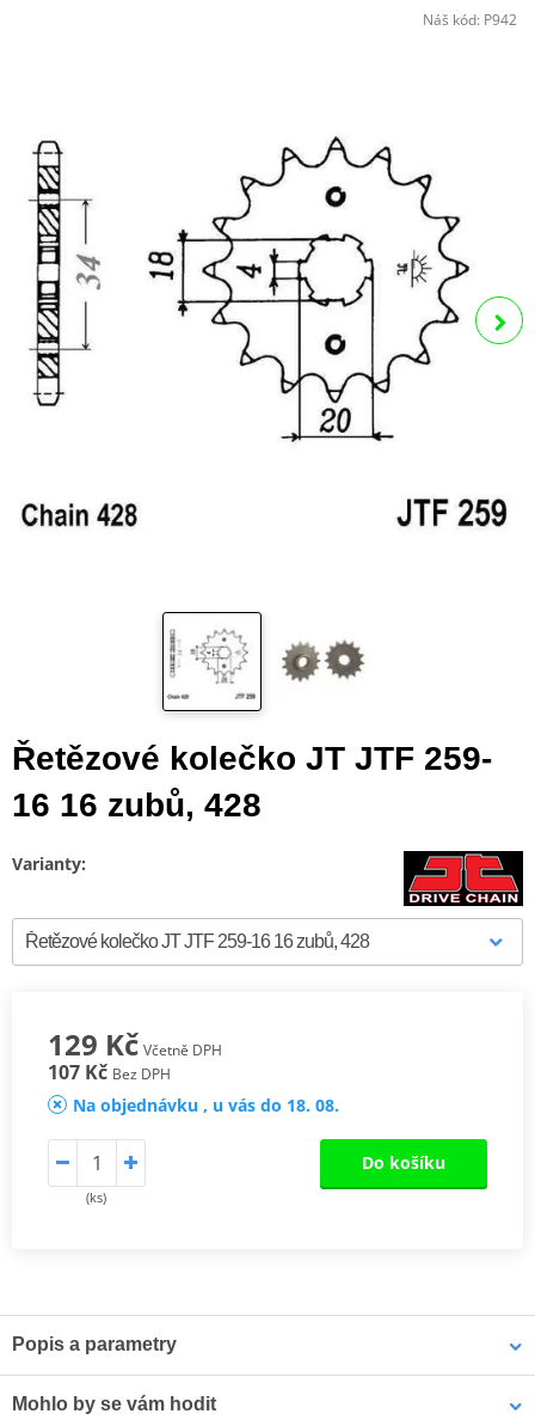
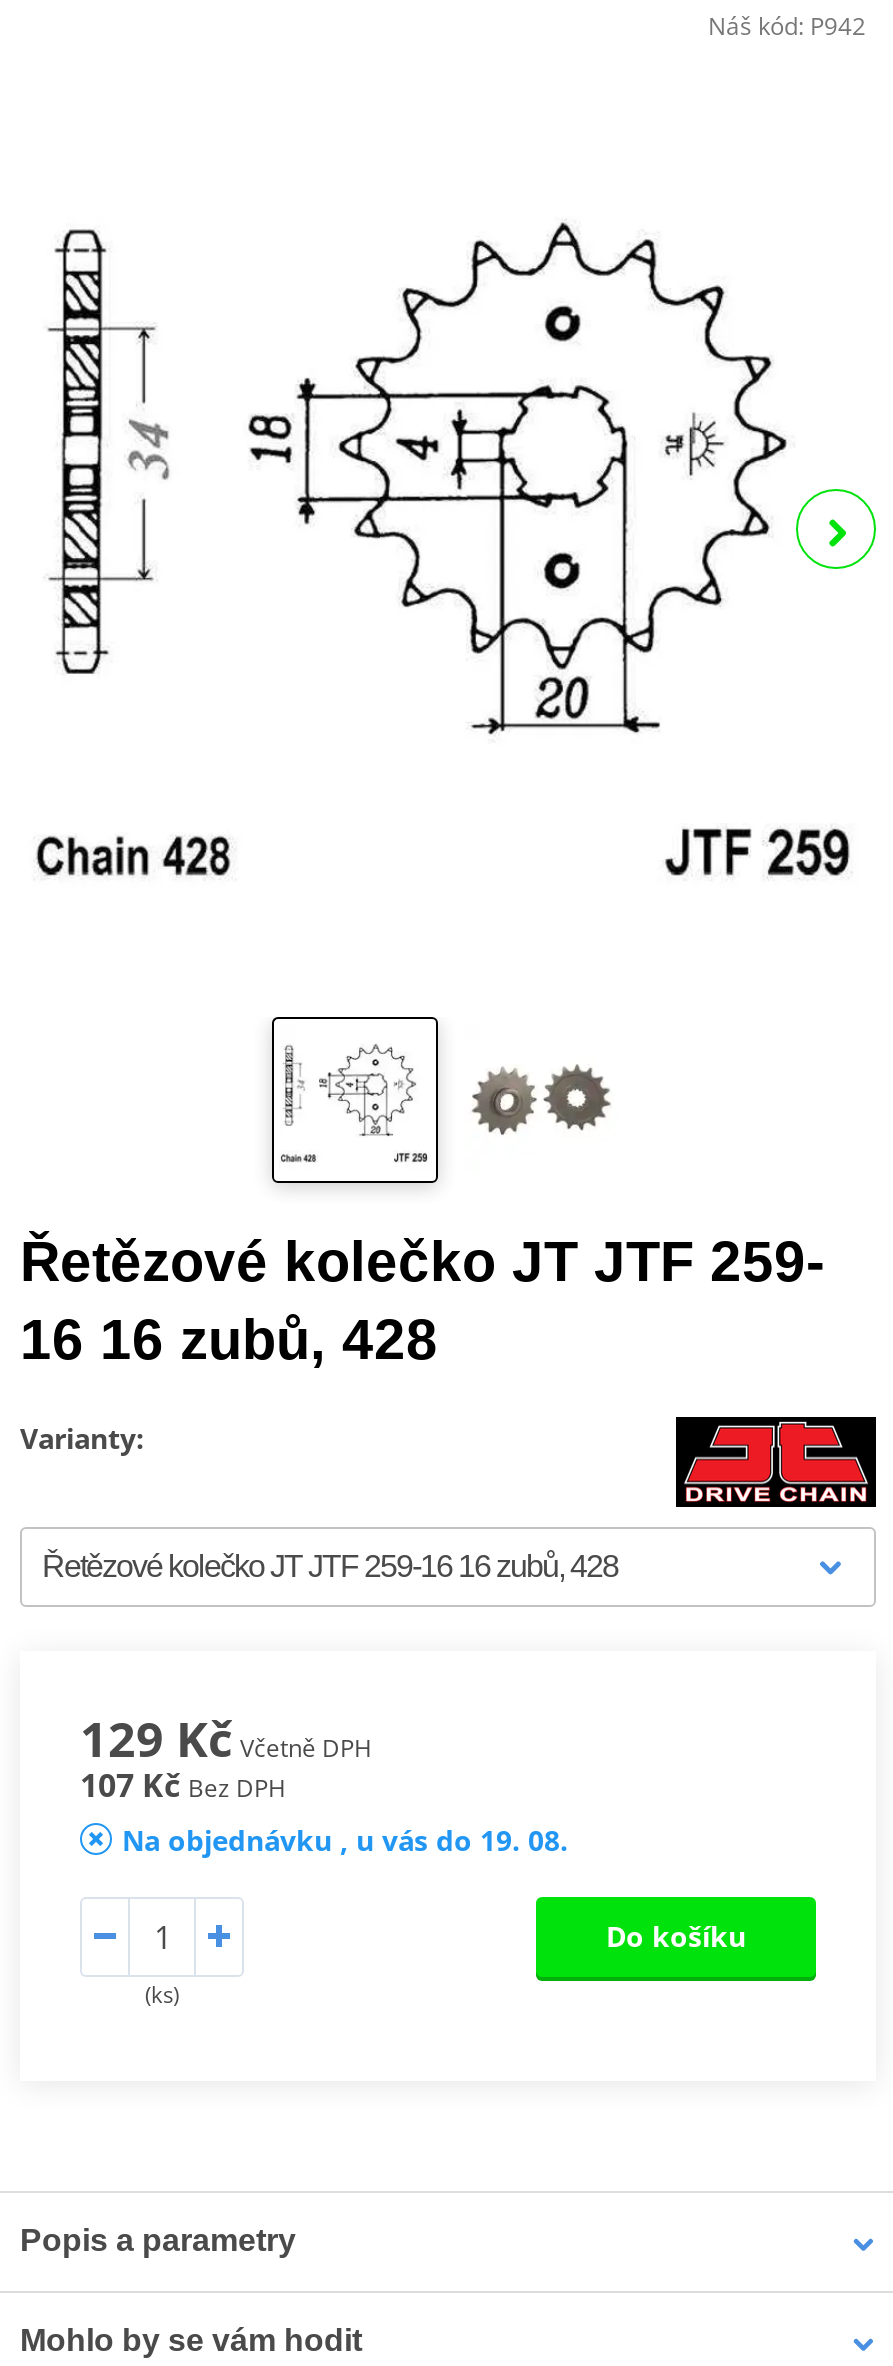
[73,1093,339,1116] Na objednávku , u vás do 18. 08. -> [122,1821,568,1859] Na objednávku , u vás do 19. 08.

